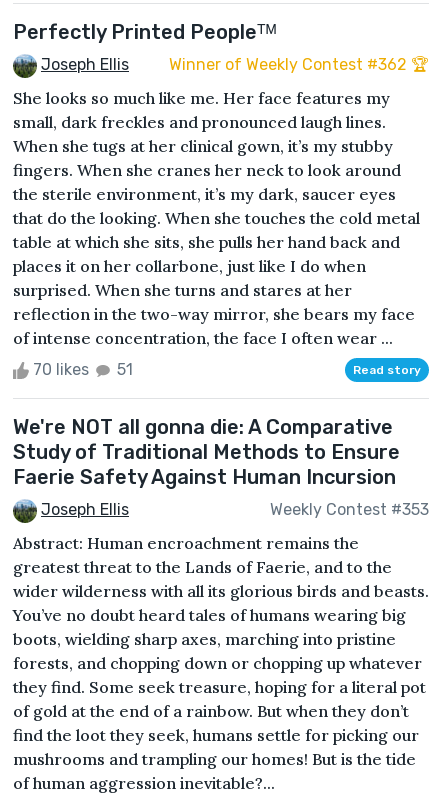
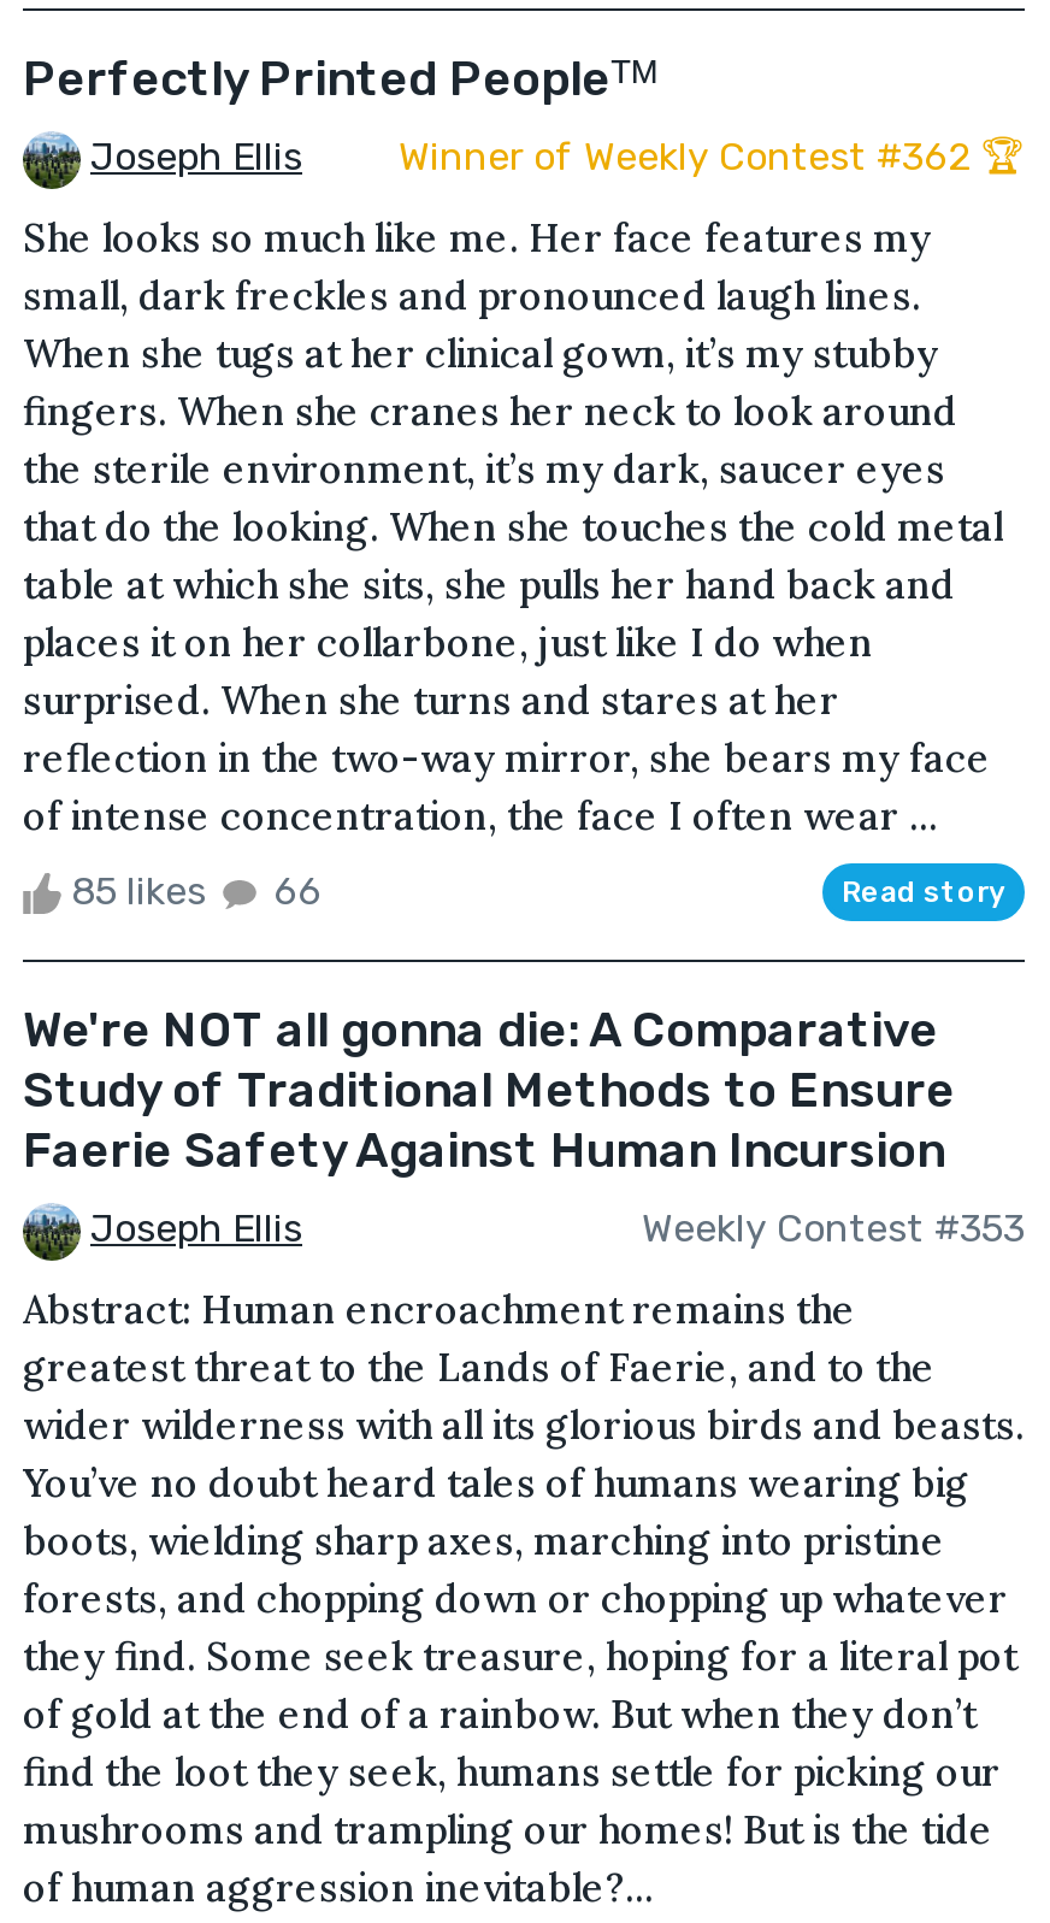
[29,360,93,379] 70 likes -> [61,868,216,913] 85 likes
[117,360,133,379] 51 -> [273,868,322,913] 66

